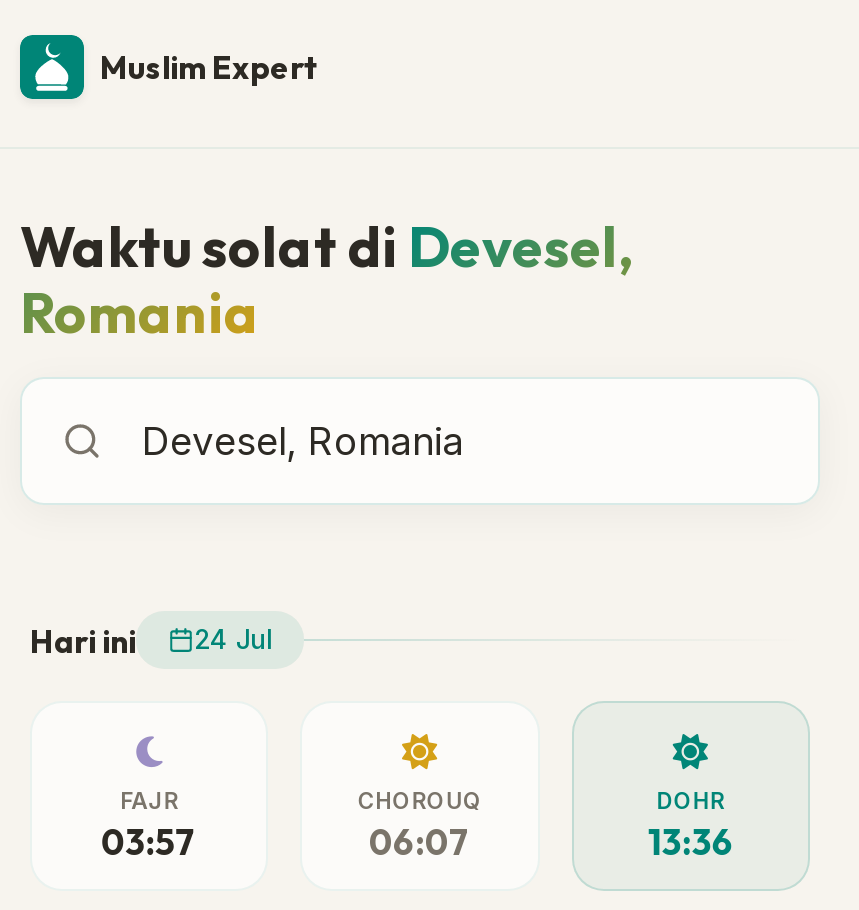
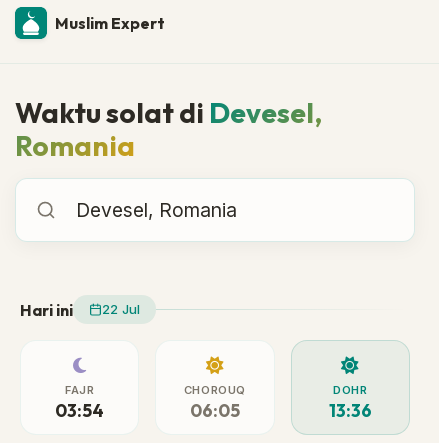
[30,620,272,660] Hari ini 24 Jul -> [20,299,140,319] Hari ini 22 Jul
[101,818,197,864] 03:57 -> [55,398,104,421] 03:54
[369,818,471,864] 06:07 -> [190,398,240,421] 06:05

